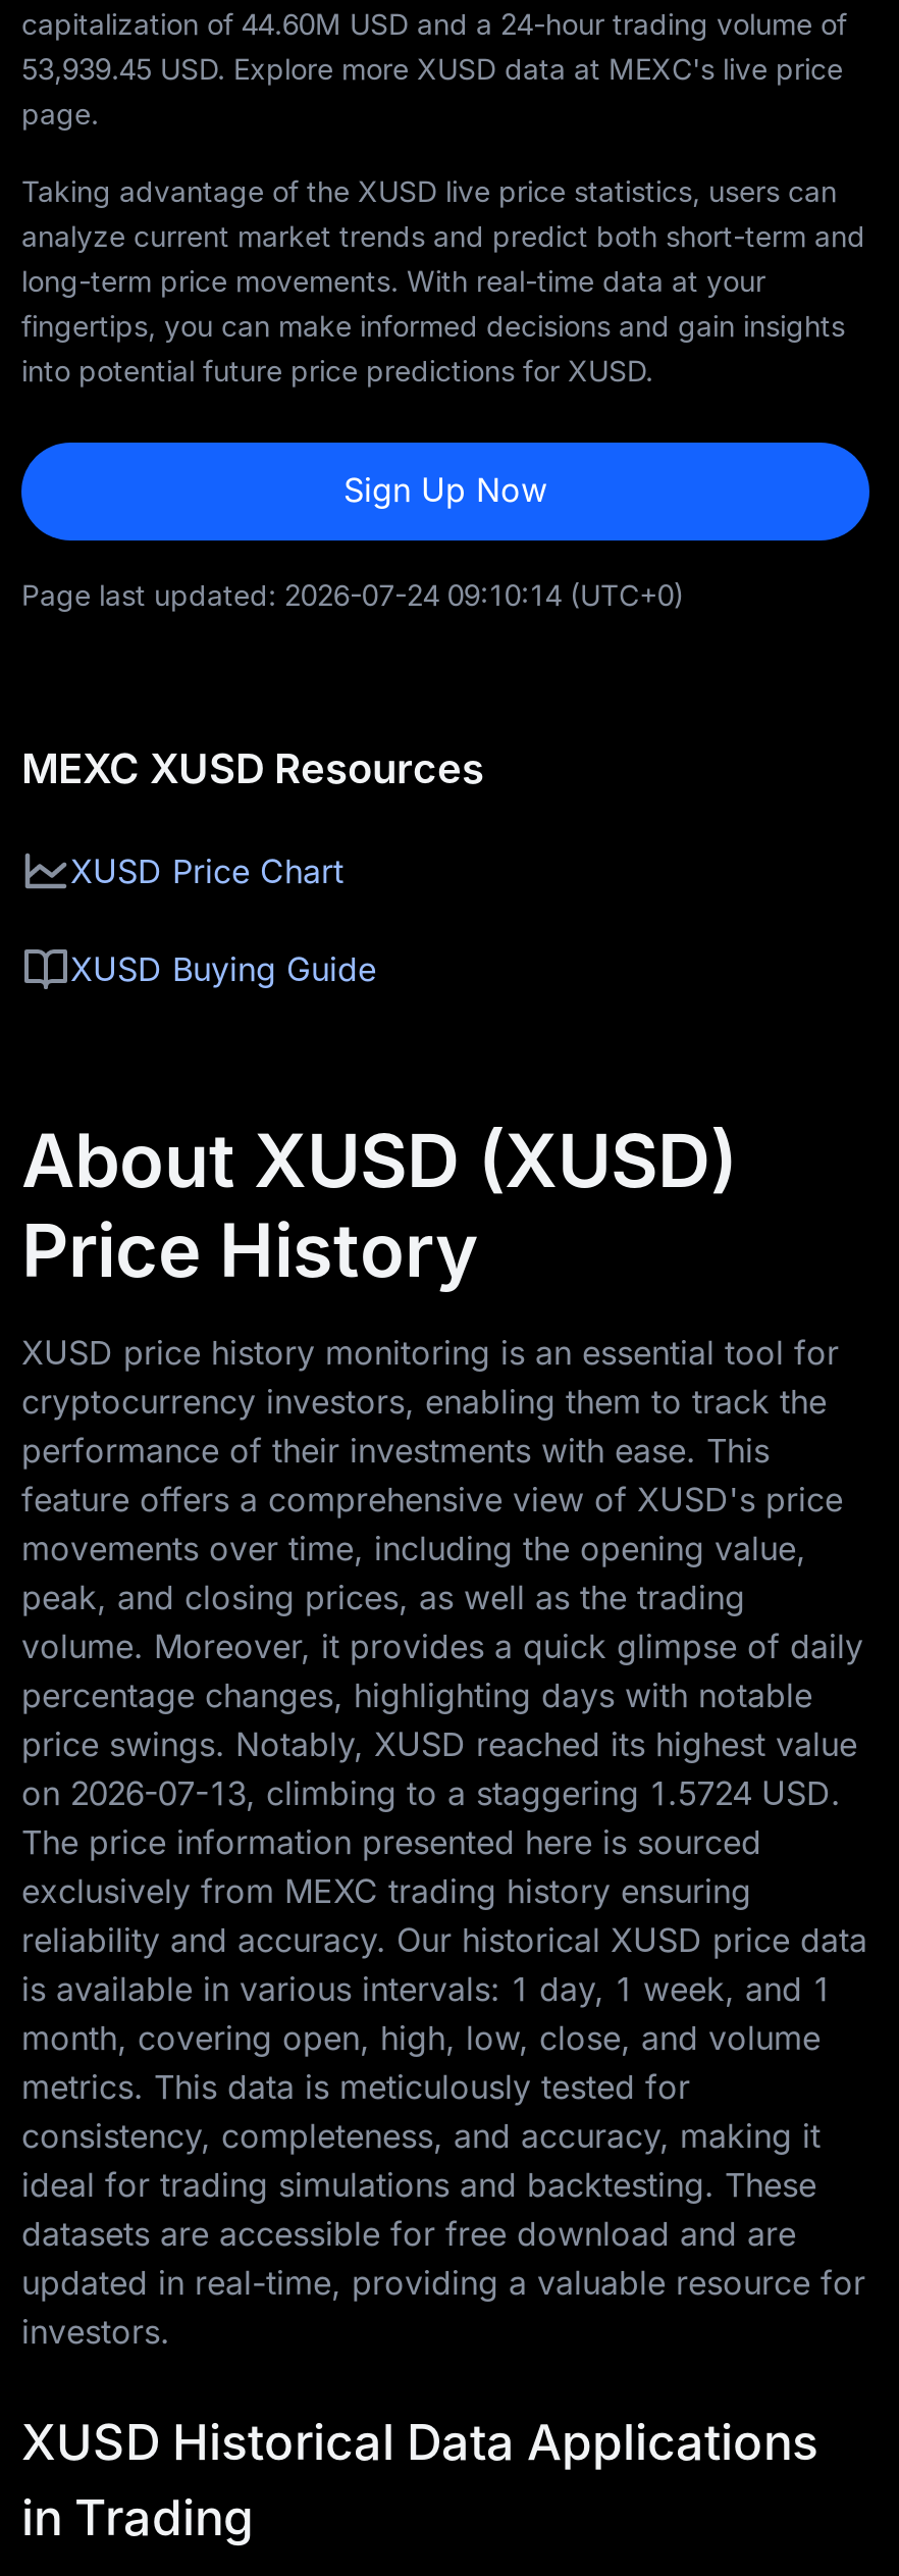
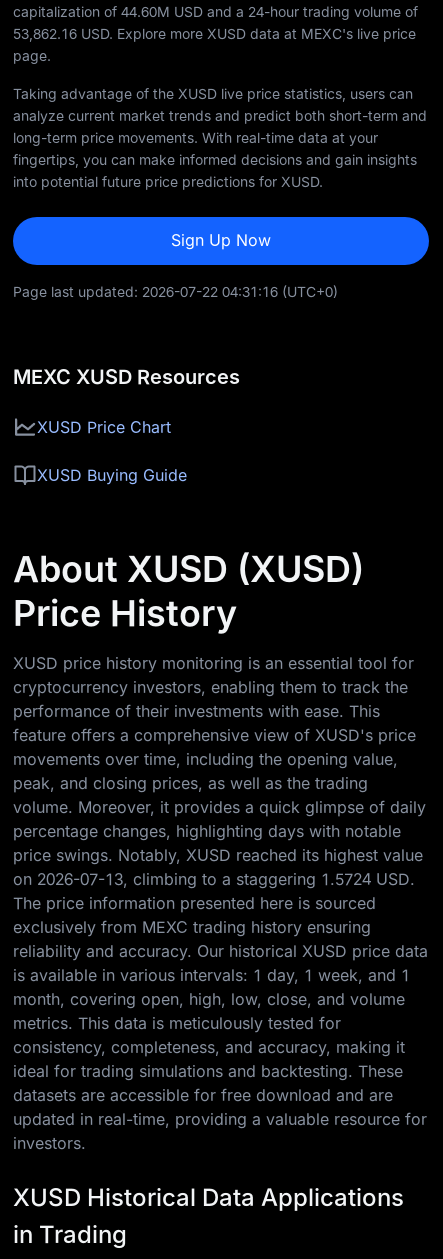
[21,51,843,85] 53,939.45 USD. Explore more XUSD data at MEXC's live price -> [13,25,416,42] 53,862.16 USD. Explore more XUSD data at MEXC's live price
[21,577,684,612] Page last updated: 2026-07-24 09:10:14 (UTC+0) -> [13,283,338,300] Page last updated: 2026-07-22 04:31:16 (UTC+0)

